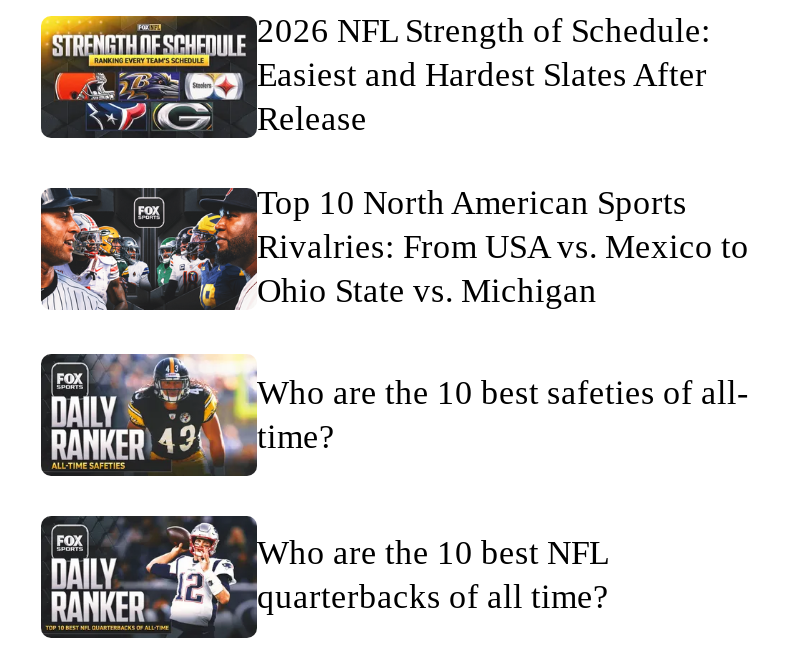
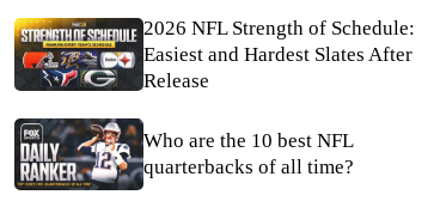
[39,184,749,455] [image] | Top 10 North American Sports | Rivalries: From USA vs. Mexico to | Ohio State vs. Michigan | Who are the 10 best safeties of all- | time? -> none
[39,351,255,479] [image] -> none

